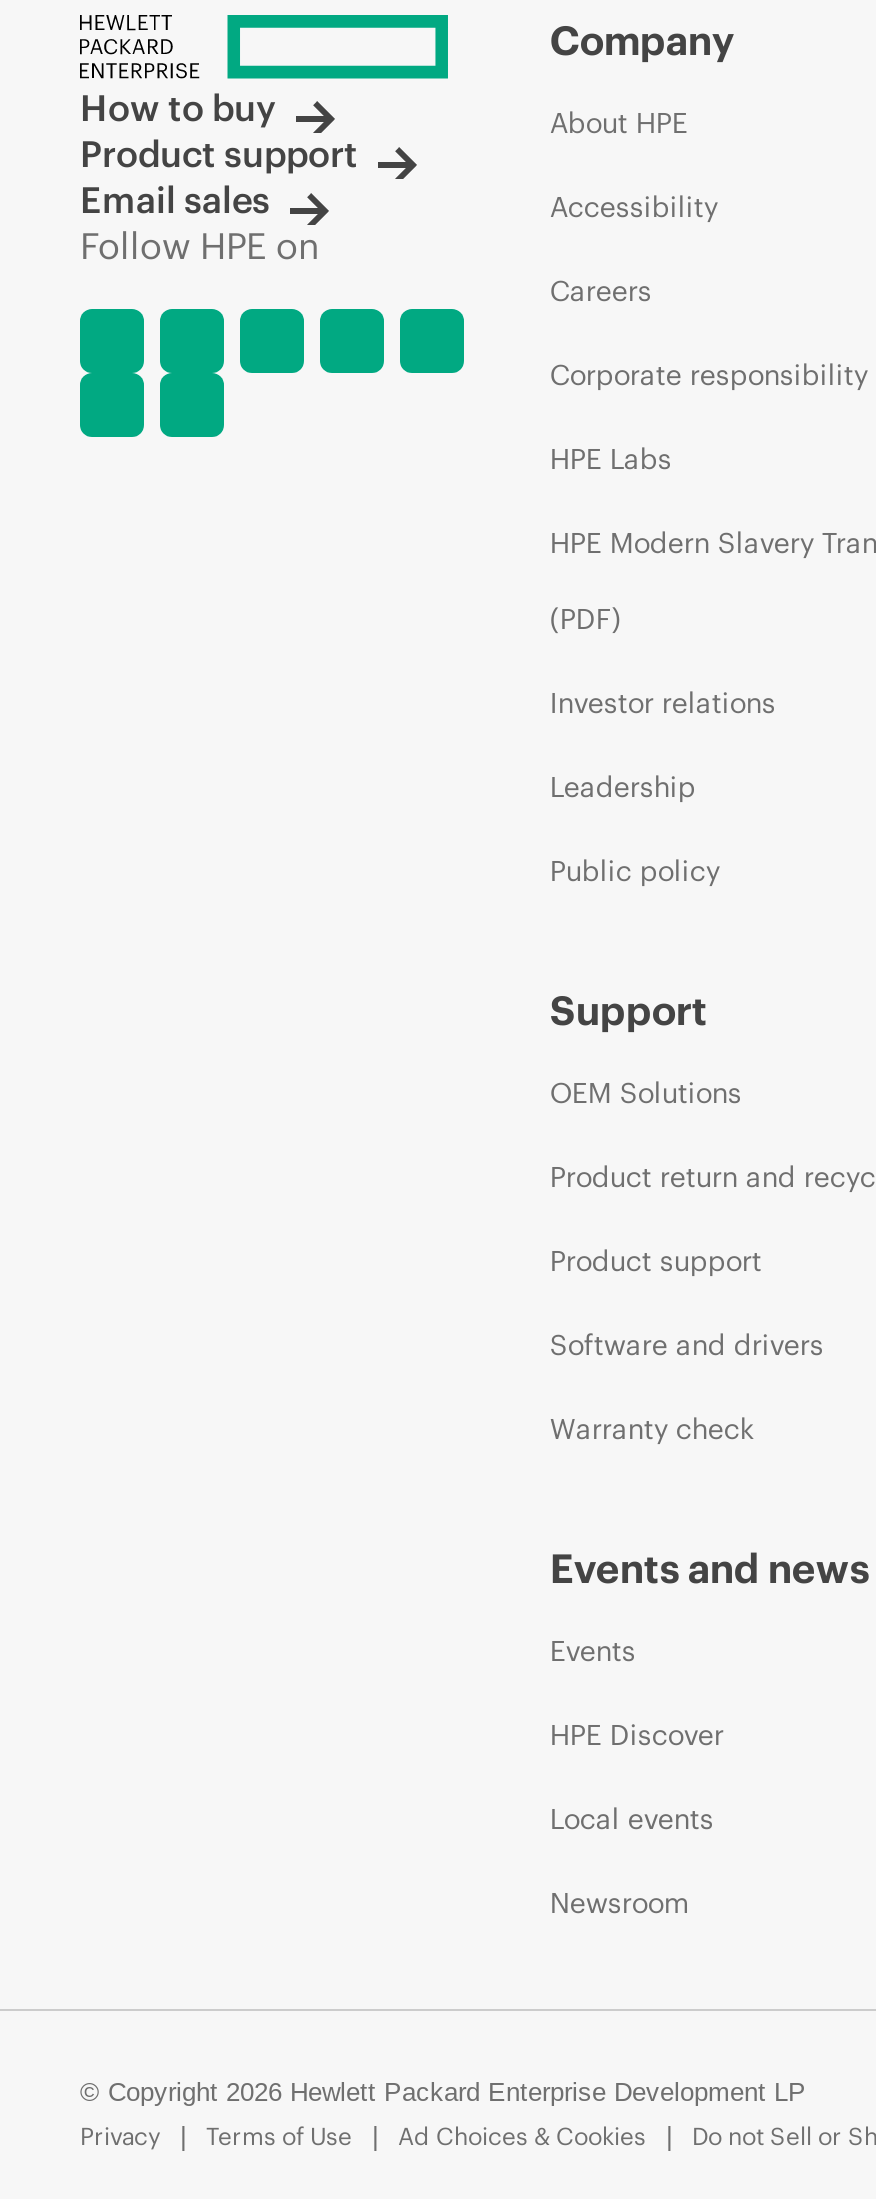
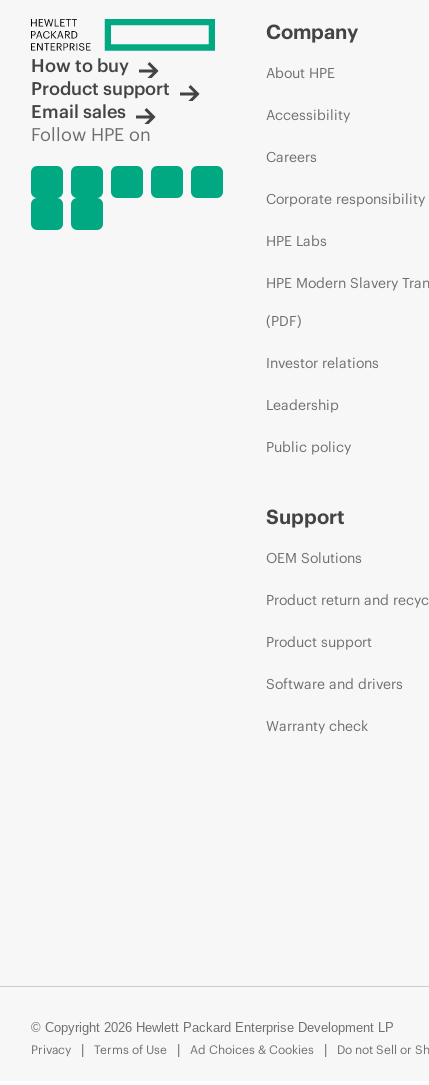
[550,1542,870,1920] Events and news | Events | HPE Discover | Local events | Newsroom -> none

